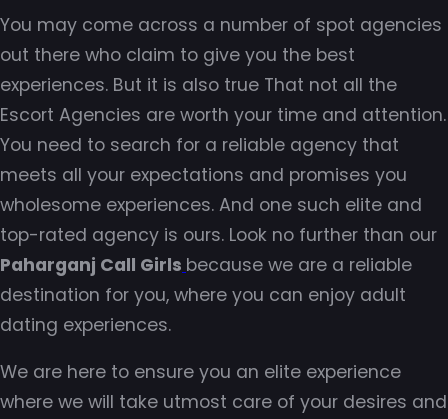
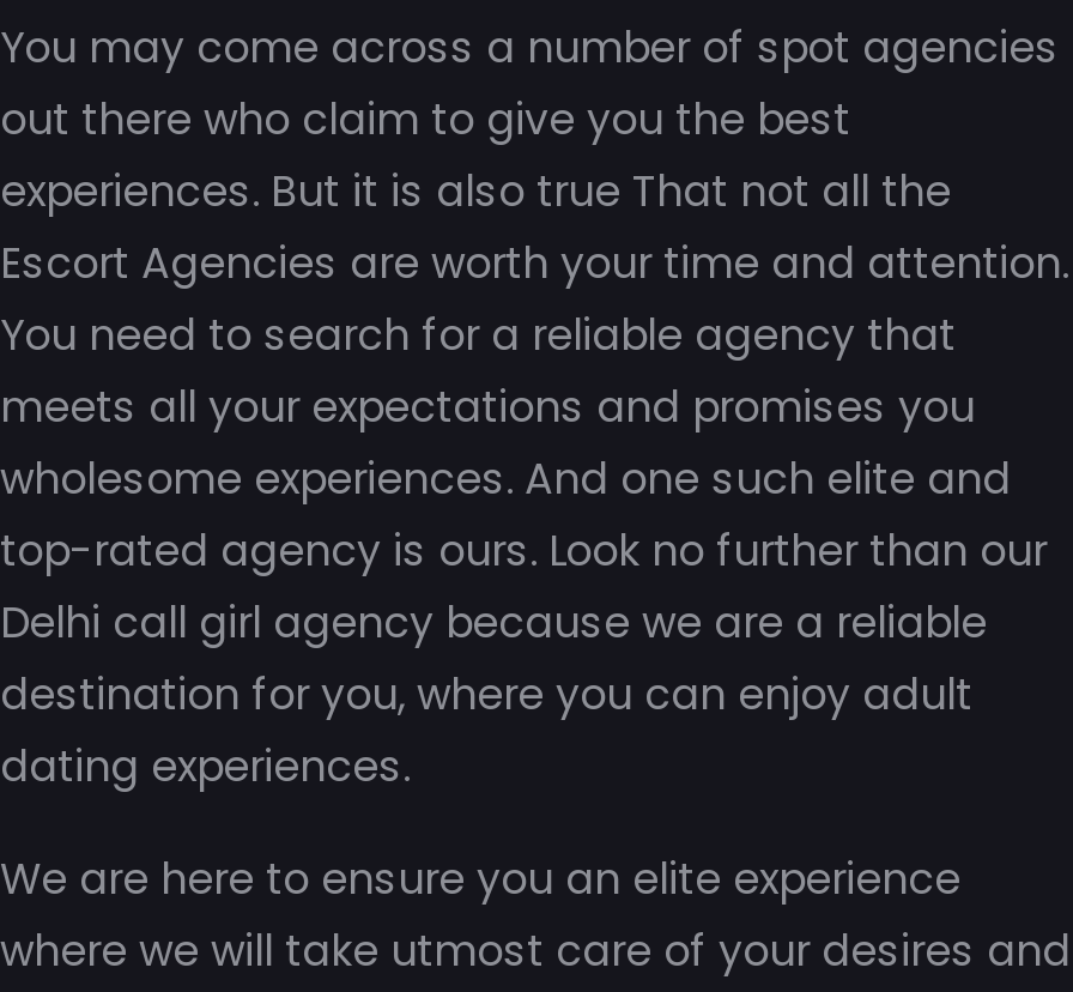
[0,252,412,276] Paharganj Call Girls because we are a reliable -> [0,593,987,651] Delhi call girl agency because we are a reliable

